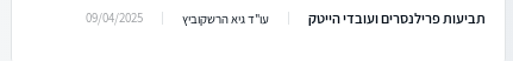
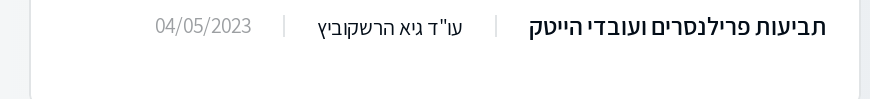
[86,9,143,26] 09/04/2025 -> [155,11,251,39] 04/05/2023

